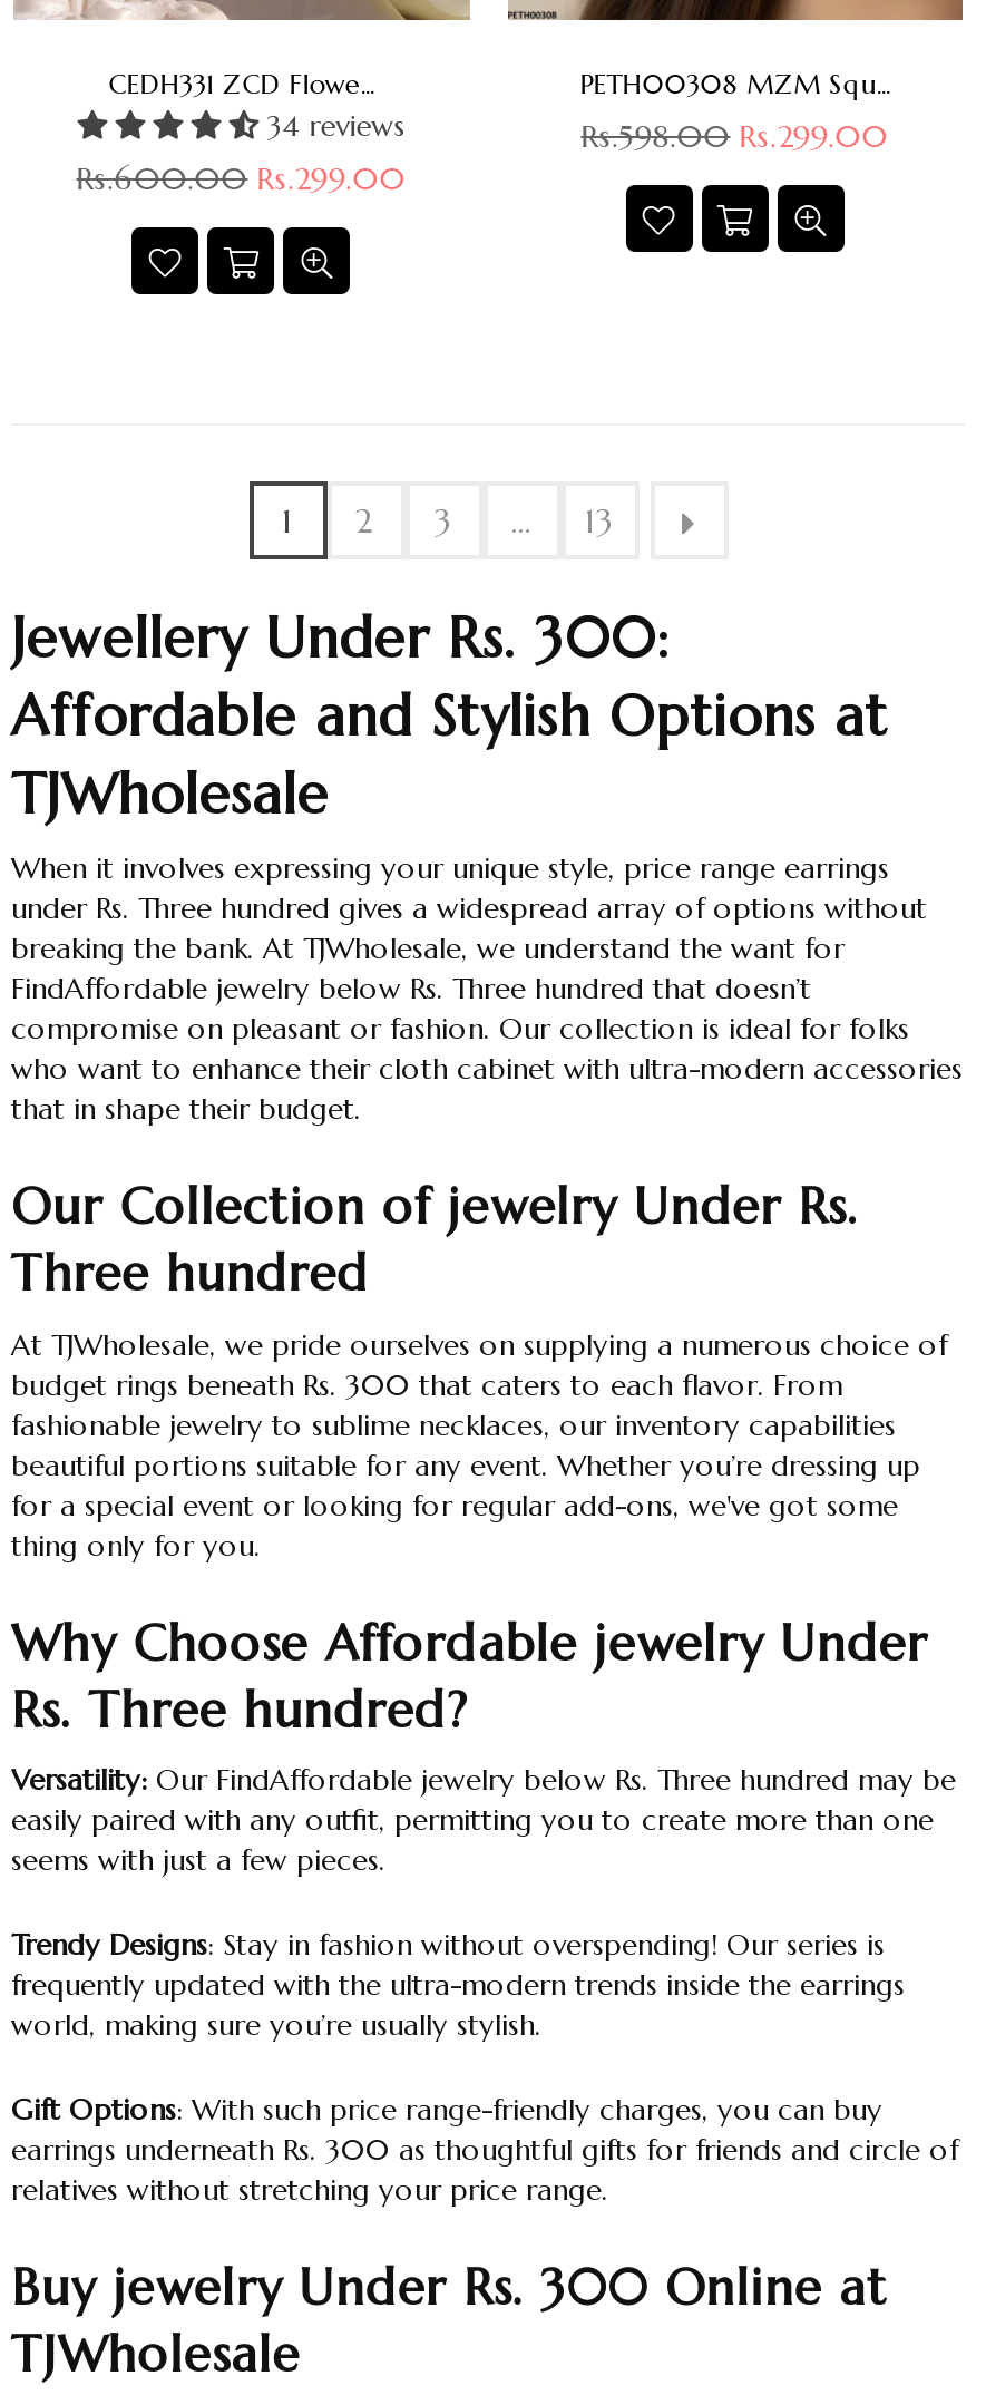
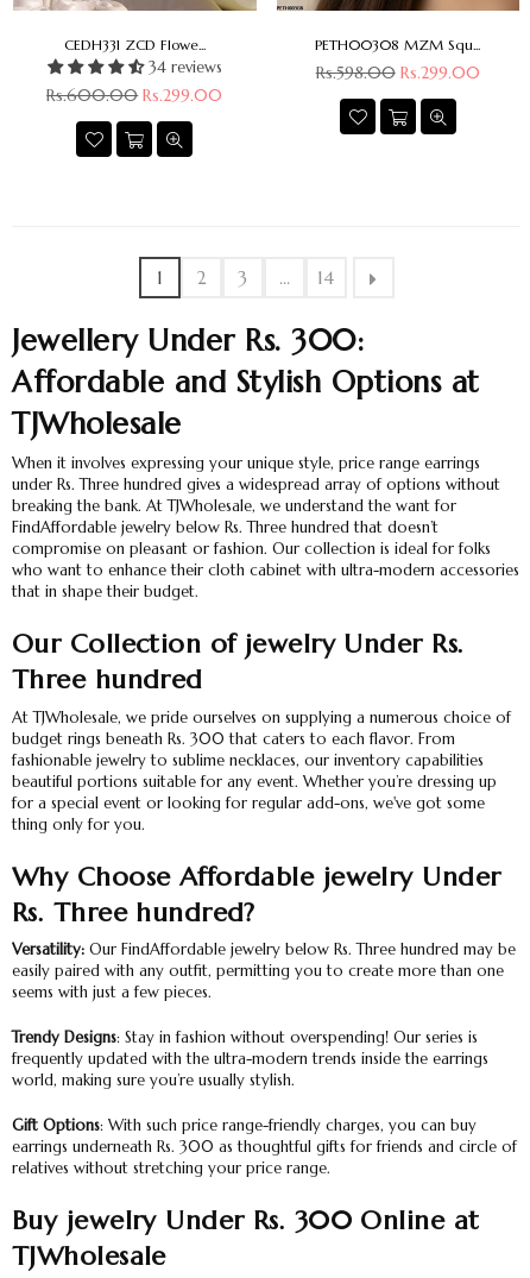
[585,498,614,541] 13 -> [317,266,334,288] 14

